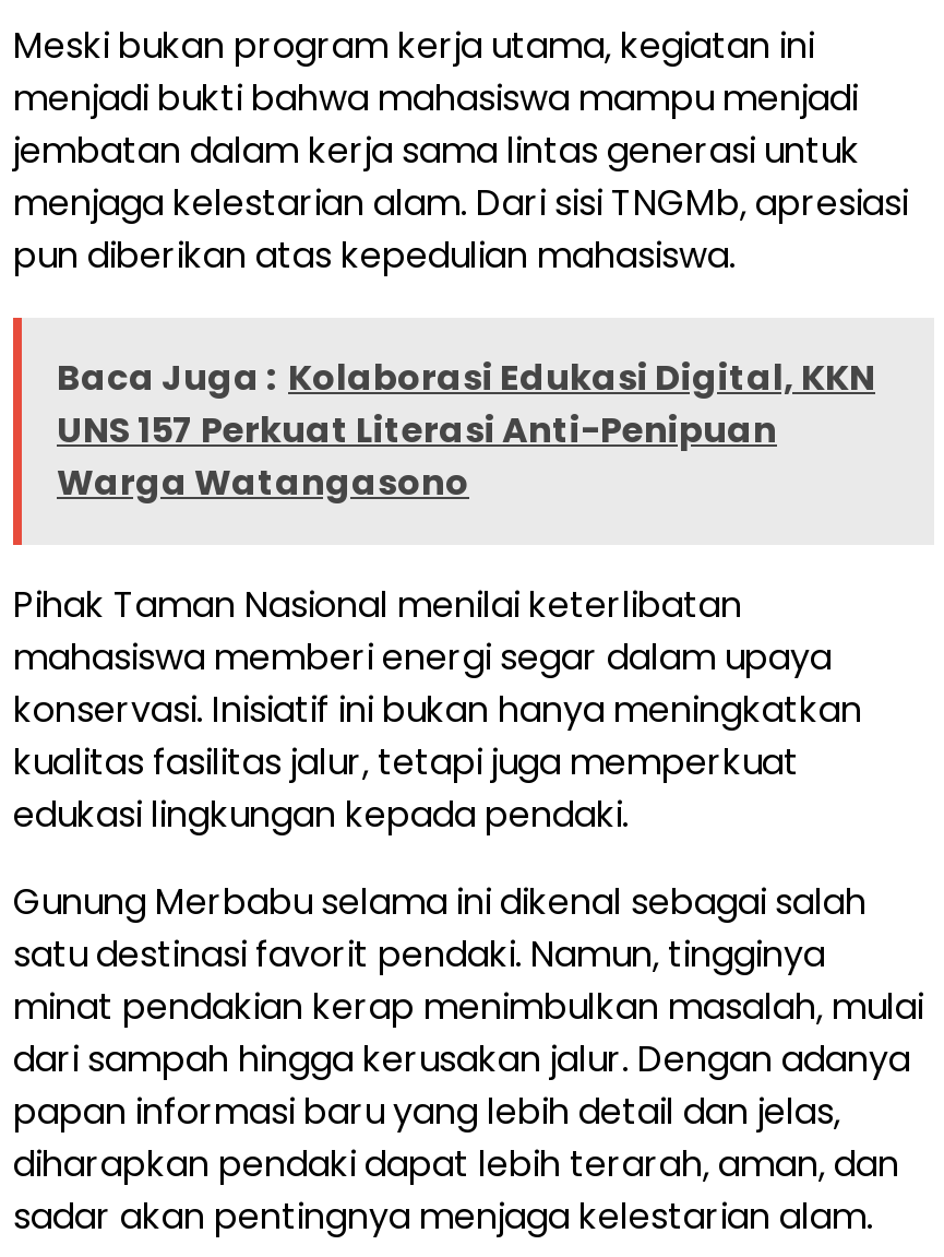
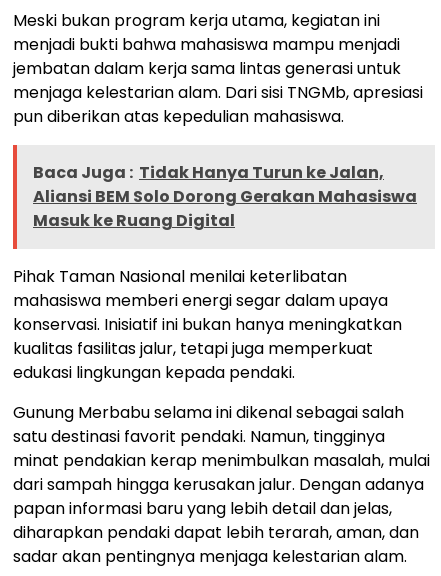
[57,352,875,507] Baca Juga : Kolaborasi Edukasi Digital, KKN | UNS 157 Perkuat Literasi Anti-Penipuan | Warga Watangasono -> [33,161,417,232] Baca Juga : Tidak Hanya Turun ke Jalan, | Aliansi BEM Solo Dorong Gerakan Mahasiswa | Masuk ke Ruang Digital

